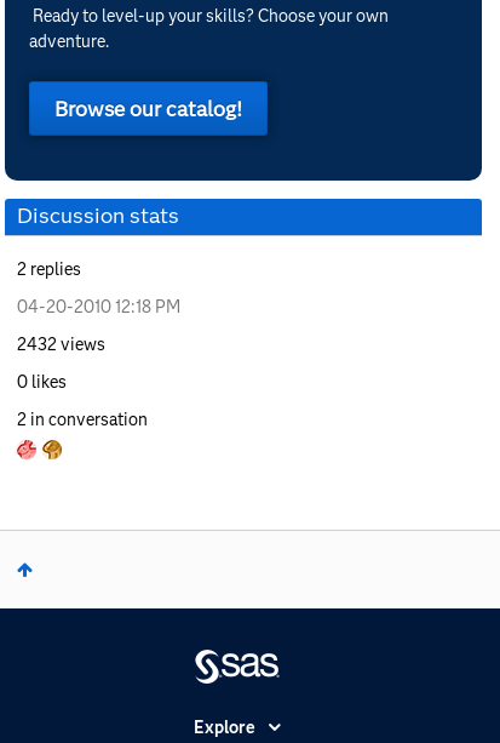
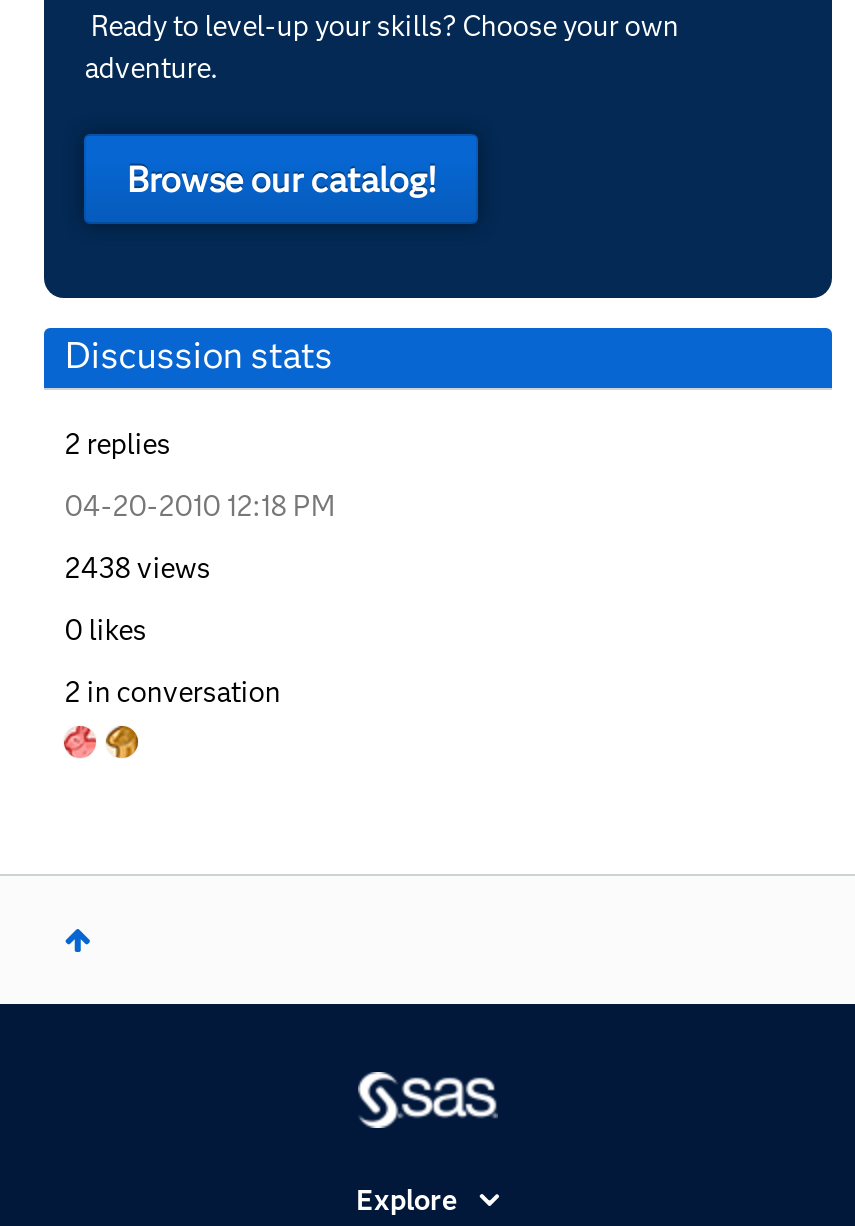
[17,333,106,355] 2432 views -> [65,550,211,586] 2438 views

